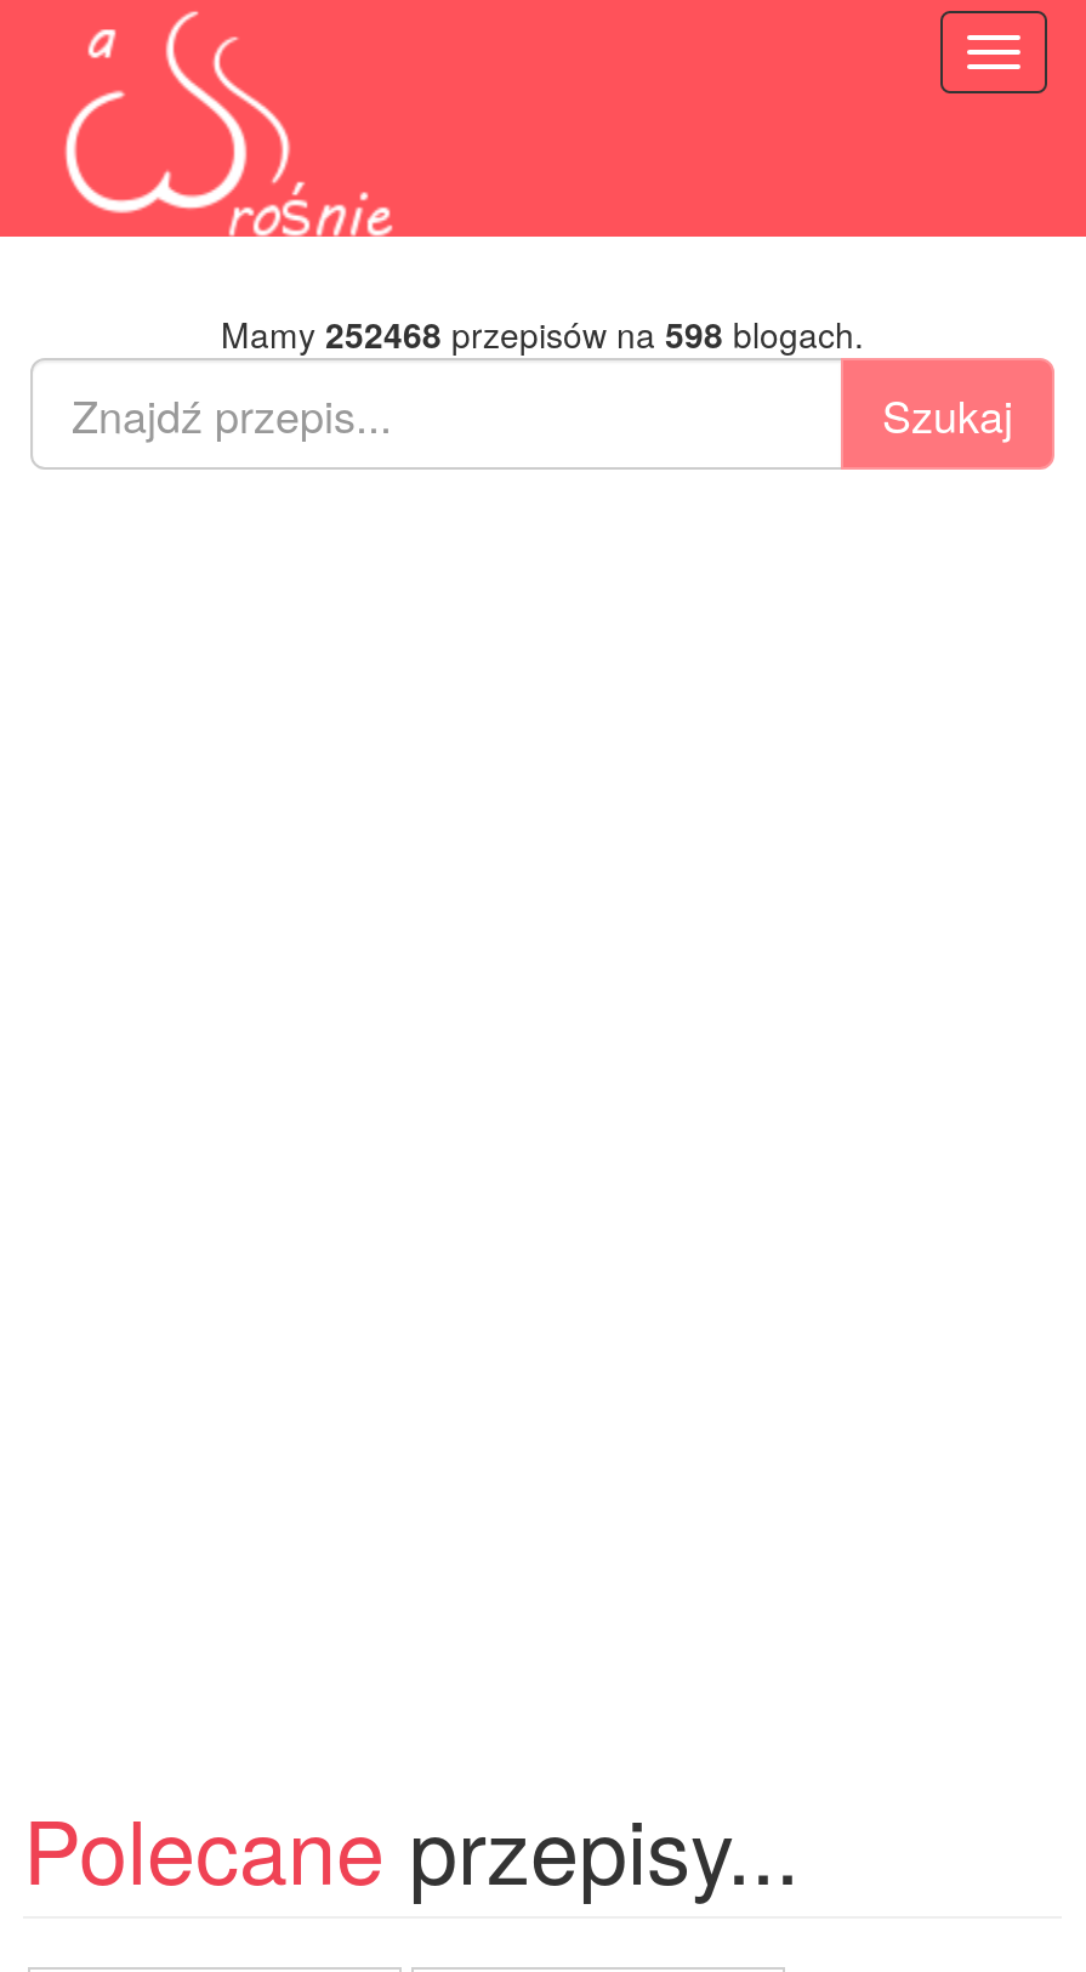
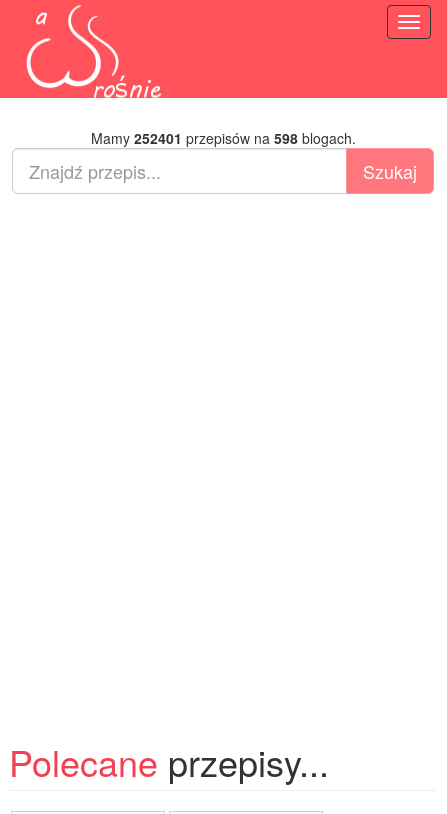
[221,309,864,358] Mamy 252468 przepisów na 598 blogach. -> [90,128,355,148] Mamy 252401 przepisów na 598 blogach.

